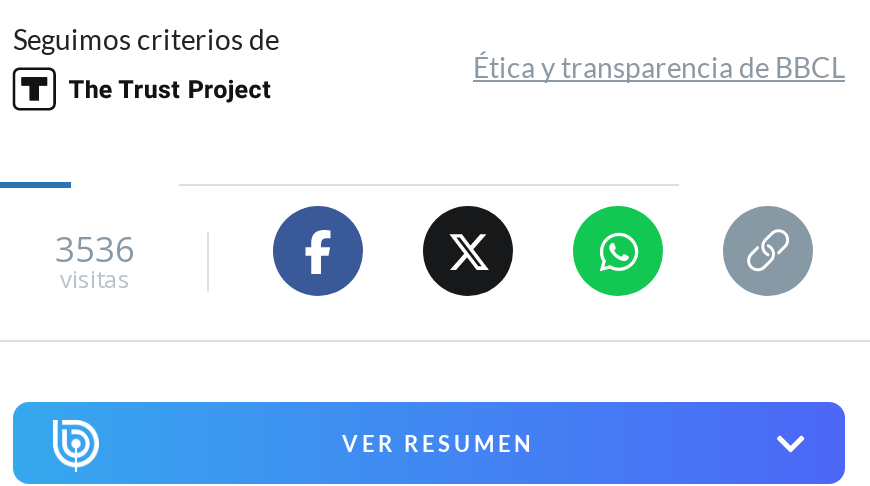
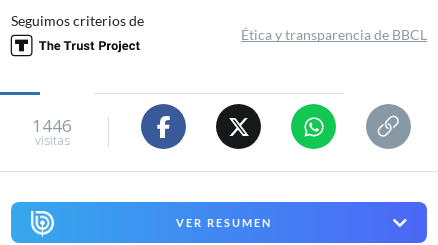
[55,226,135,272] 3536 -> [32,114,72,137] 1446

